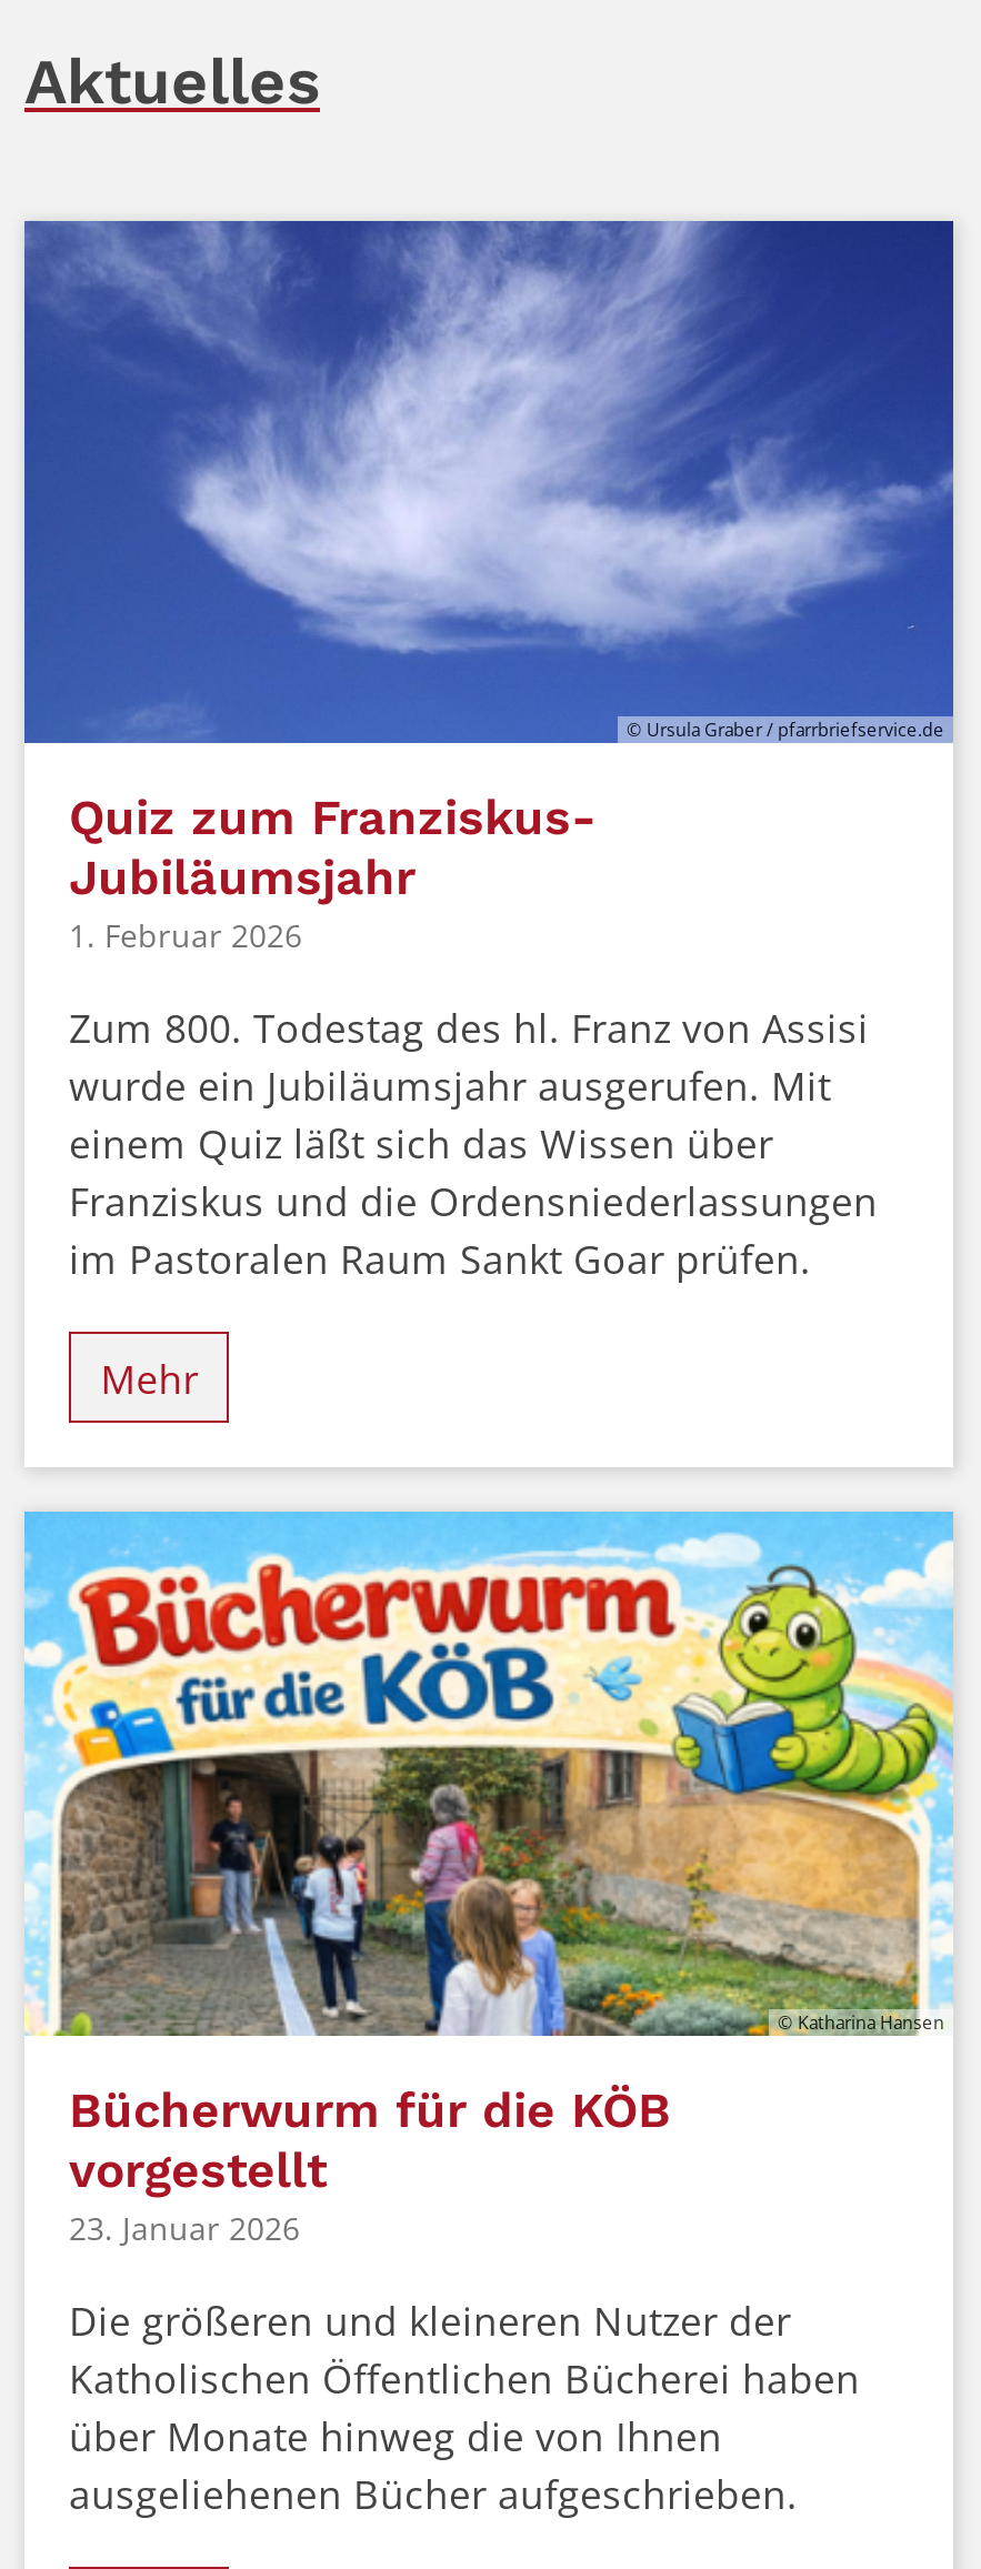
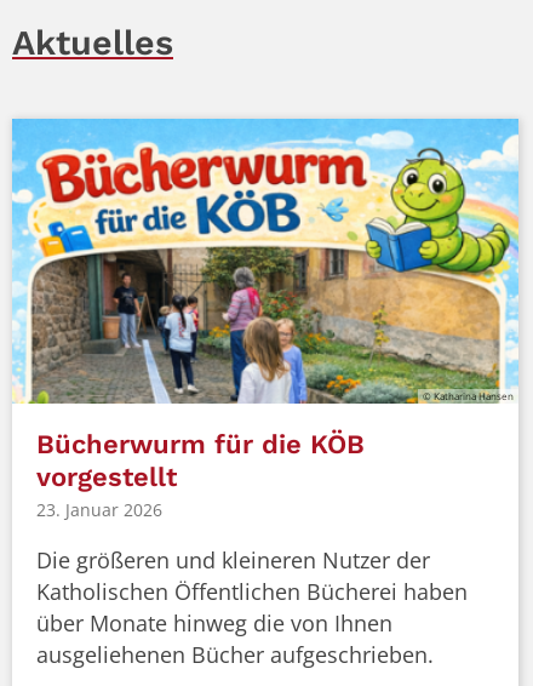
[22,219,955,1405] [image] | © Ursula Graber / pfarrbriefservice.de | Quiz zum Franziskus- | Jubiläumsjahr | 1. Februar 2026 | Zum 800. Todestag des hl. Franz von Assisi | wurde ein Jubiläumsjahr ausgerufen. Mit | einem Quiz läßt sich das Wissen über | Franziskus und die Ordensniederlassungen | im Pastoralen Raum Sankt Goar prüfen. | Mehr -> none

